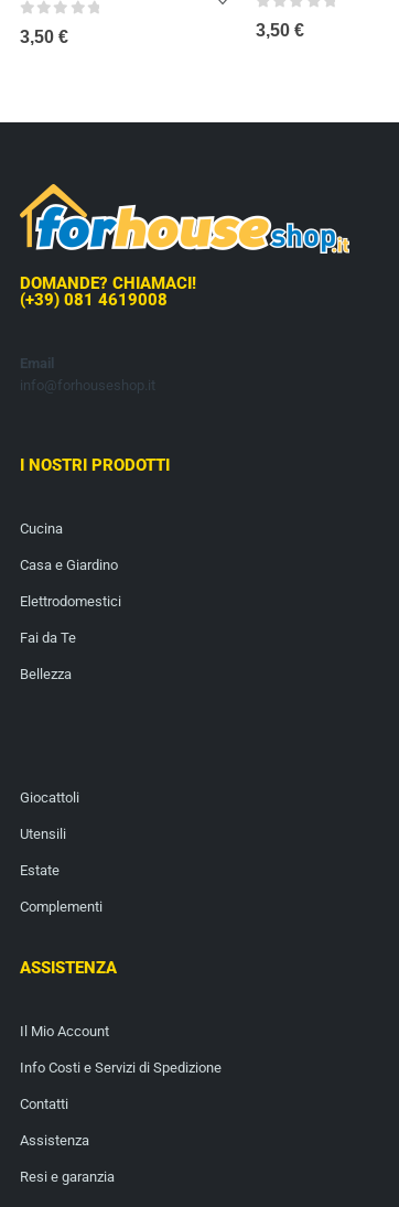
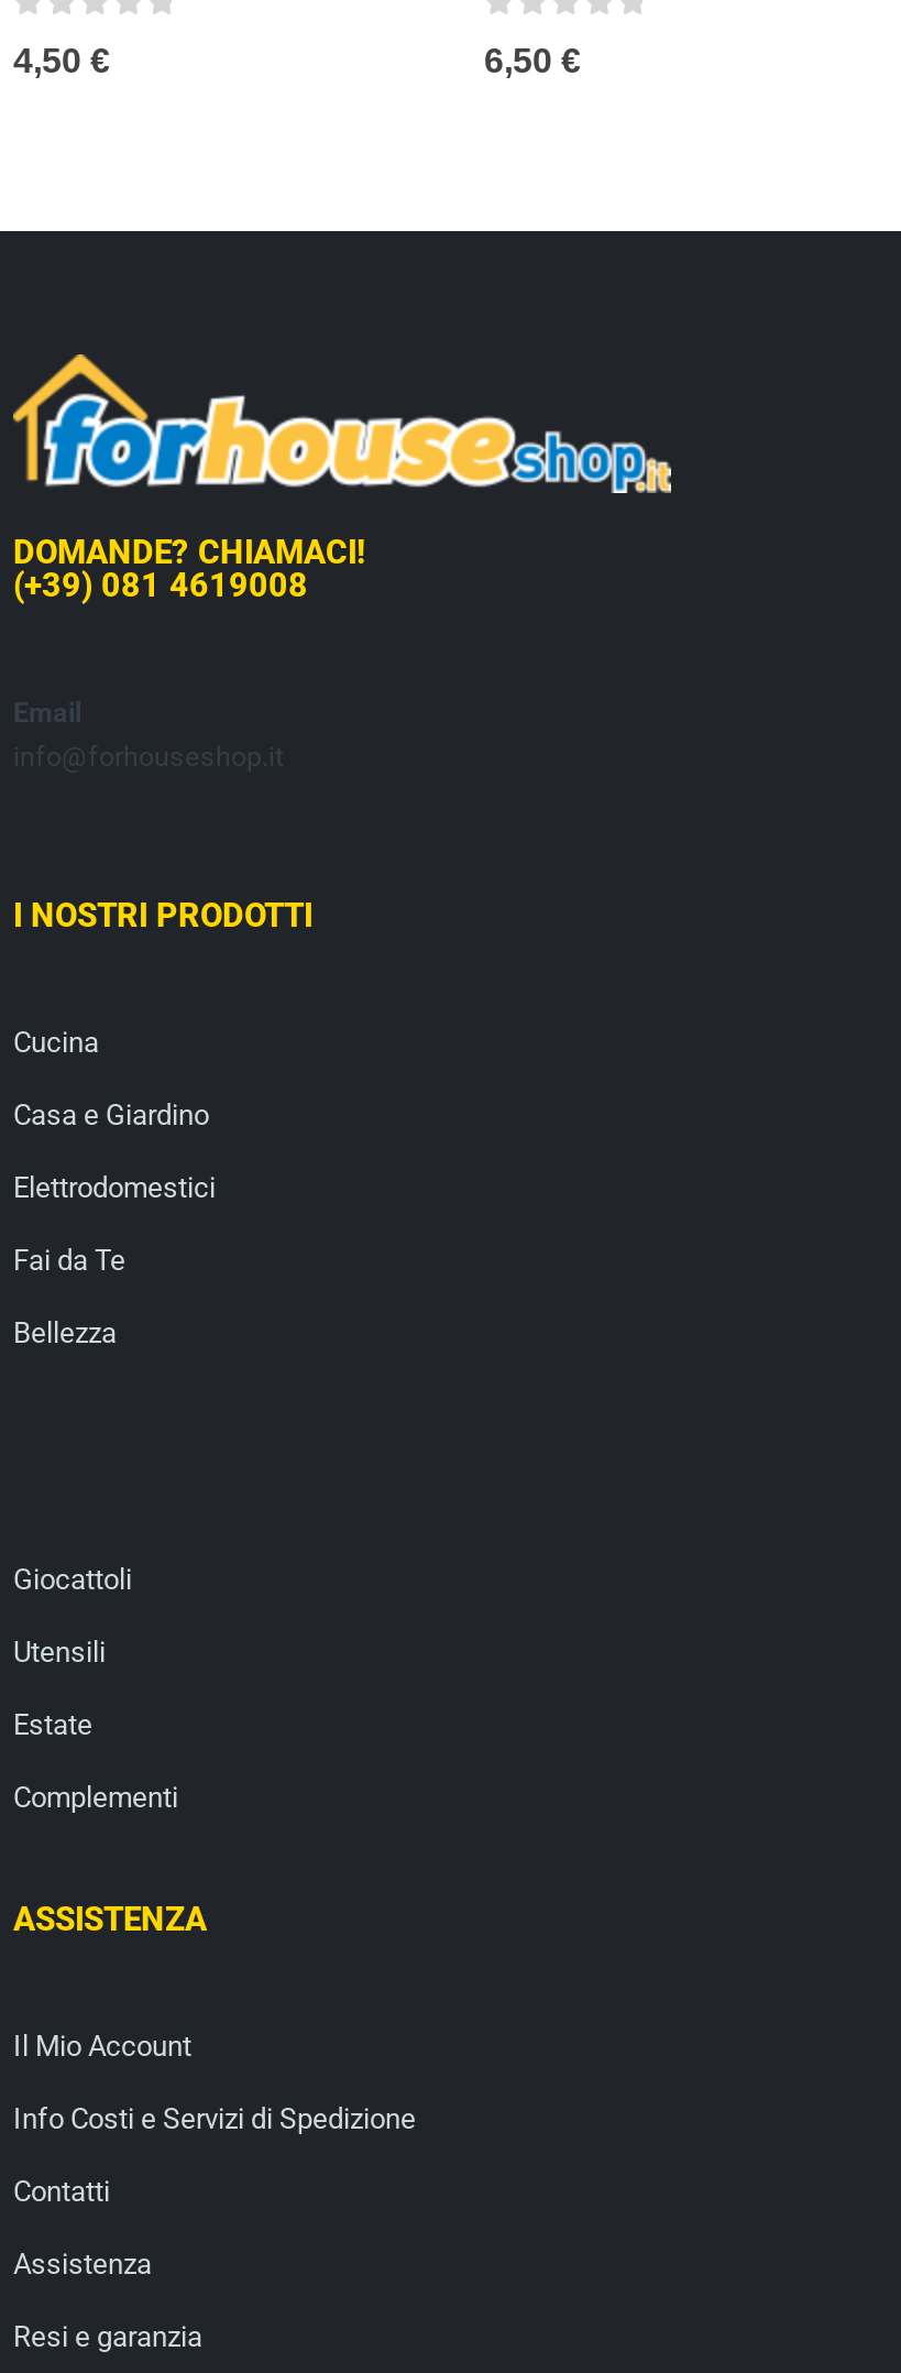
[256,21,304,40] 3,50 € -> [484,42,581,80] 6,50 €
[20,28,68,47] 3,50 € -> [13,42,110,80] 4,50 €

